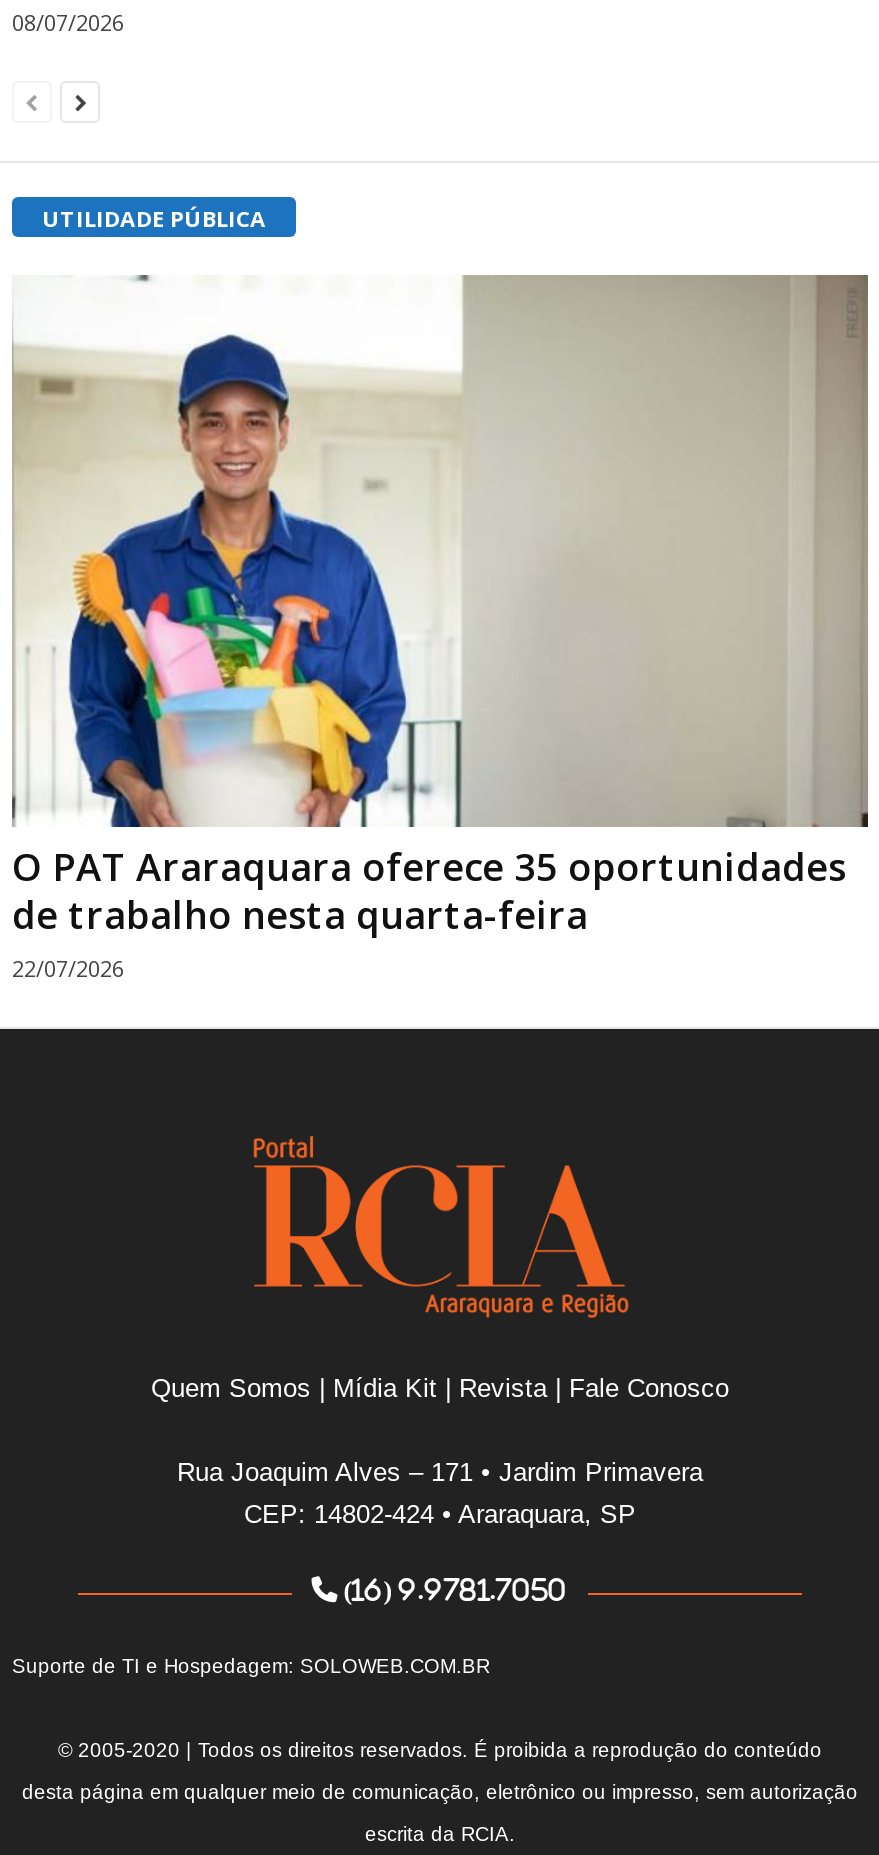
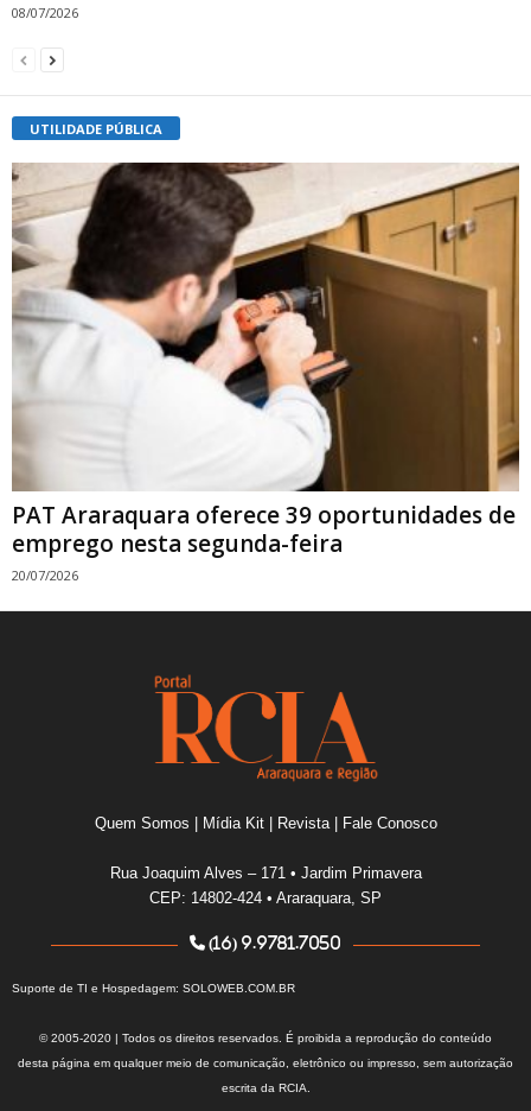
[12,274,870,984] [image] | O PAT Araraquara oferece 35 oportunidades | de trabalho nesta quarta-feira | 22/07/2026 -> [11,161,520,584] [image] | PAT Araraquara oferece 39 oportunidades de | emprego nesta segunda-feira | 20/07/2026

